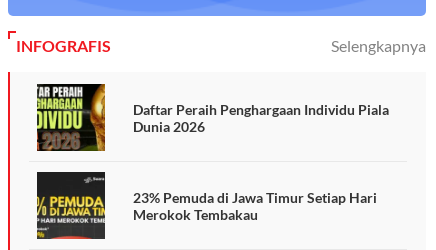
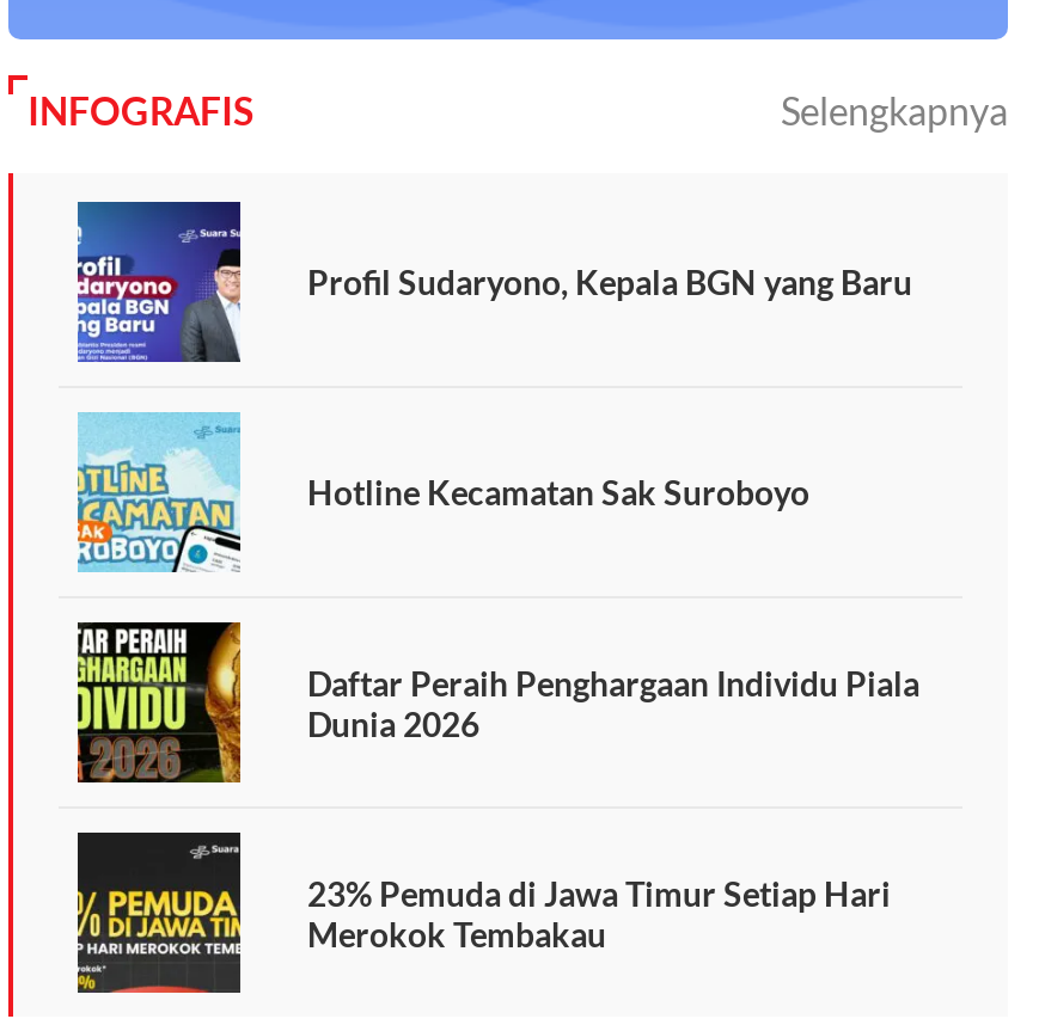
none -> [75,198,912,363] [image] | Profil Sudaryono, Kepala BGN yang Baru
none -> [75,411,809,573] [image] | Hotline Kecamatan Sak Suroboyo

